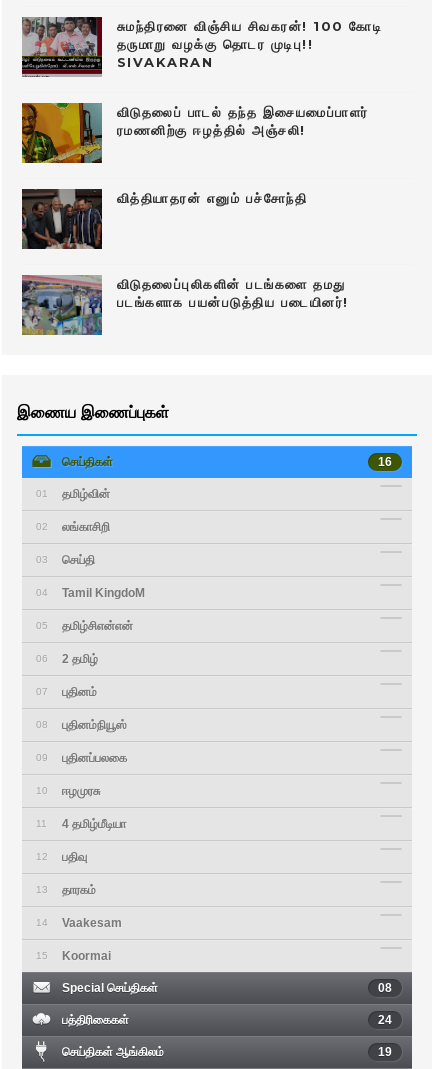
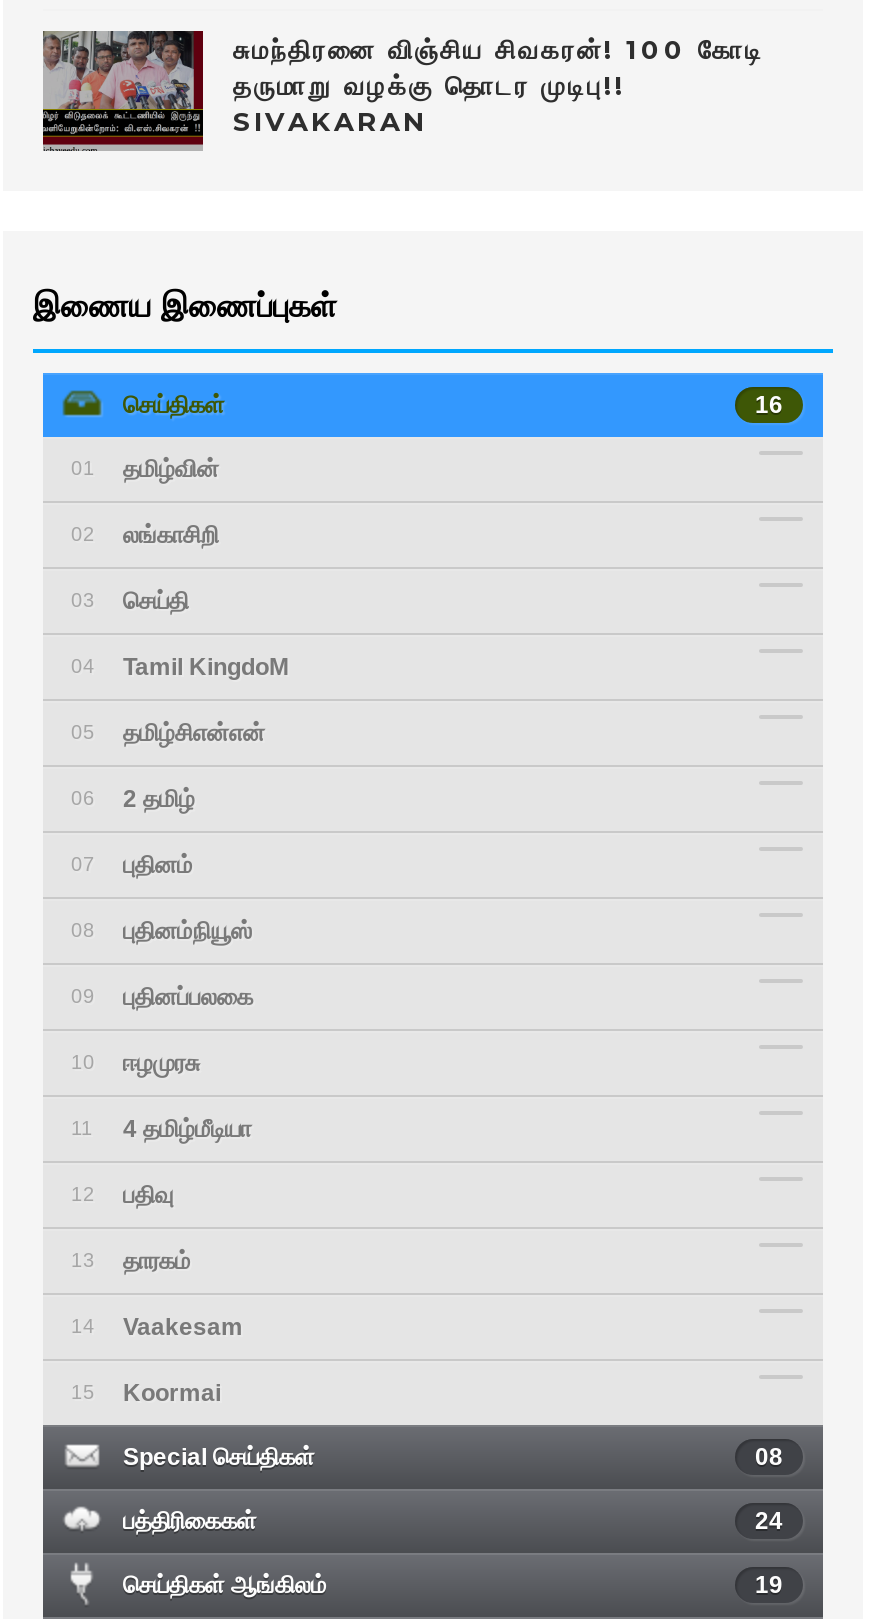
[21,102,369,164] [image] | விடுதலைப் பாடல் தந்த இசையமைப்பாளர் | ரமணனிற்கு ஈழத்தில் அஞ்சலி! -> none
[21,188,307,250] [image] | வித்தியாதரன் எனும் பச்சோந்தி -> none
[21,275,349,335] [image] | விடுதலைப்புலிகளின் படங்களை தமது | படங்களாக பயன்படுத்திய படையினர்! -> none

